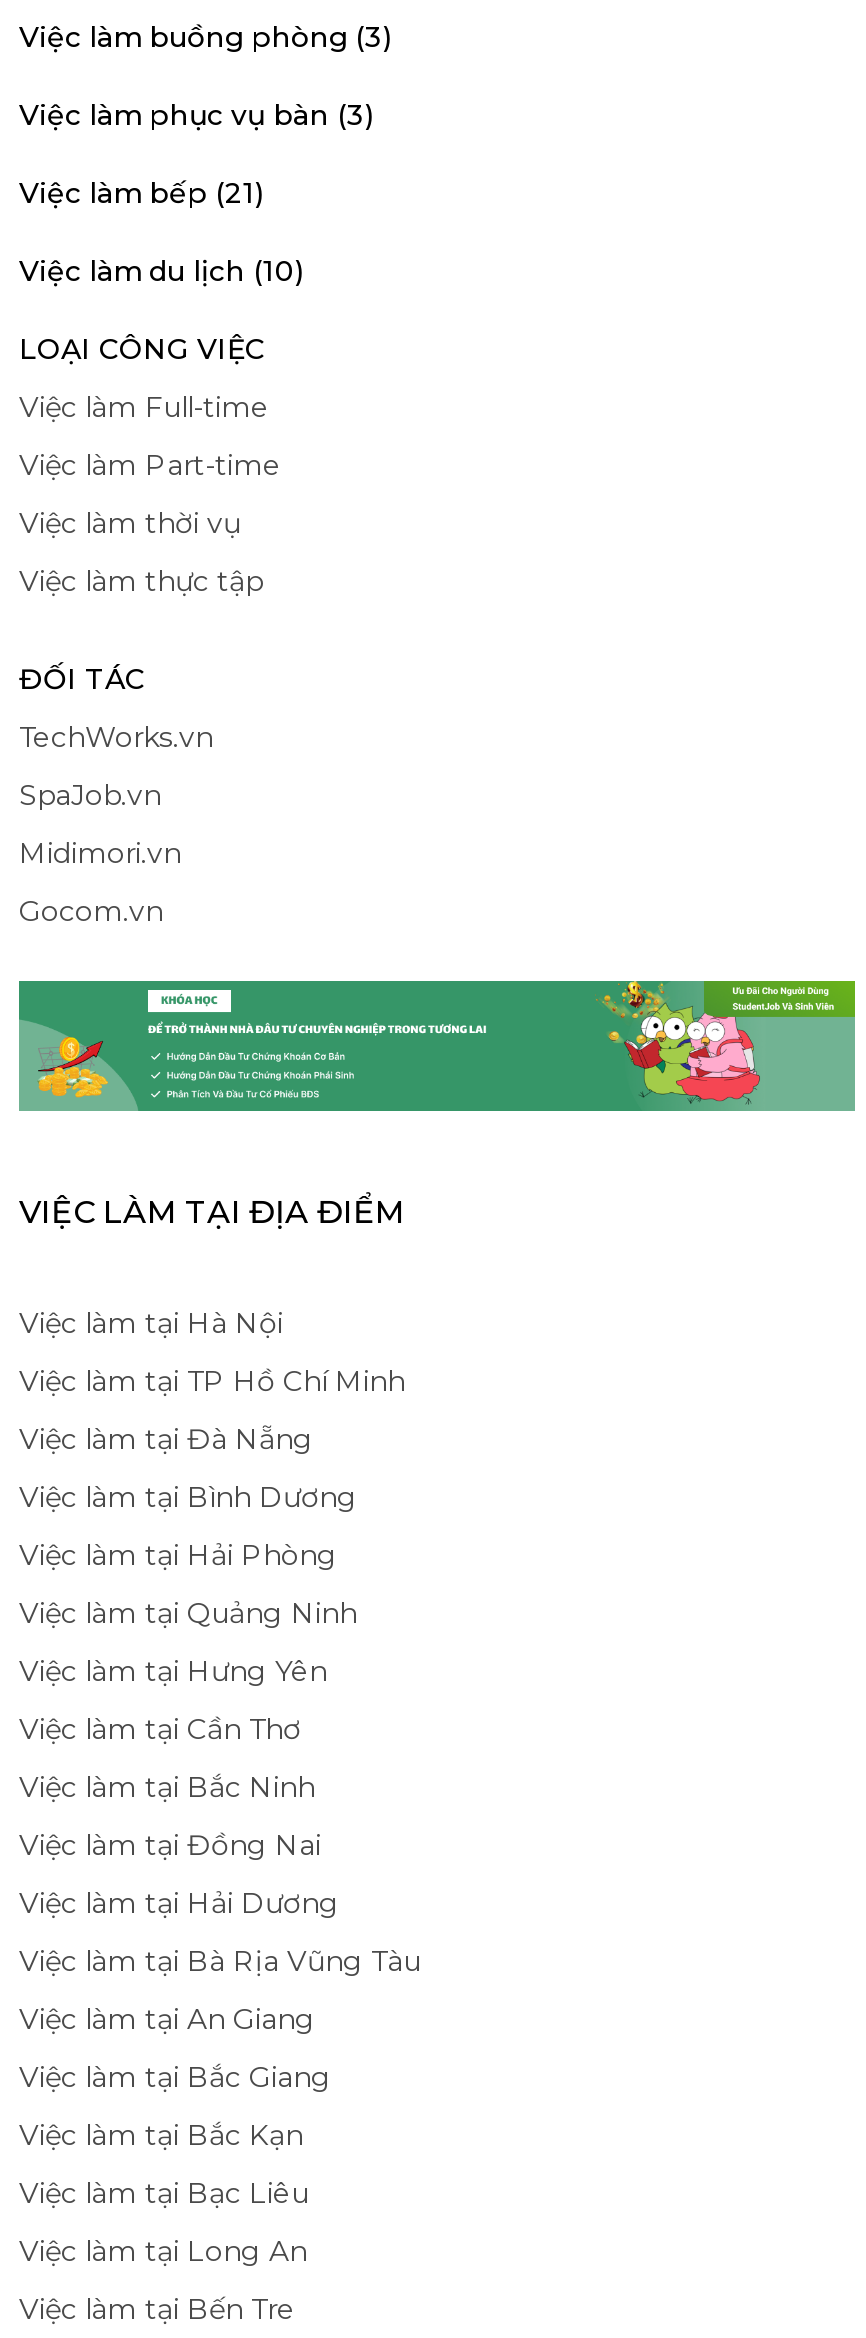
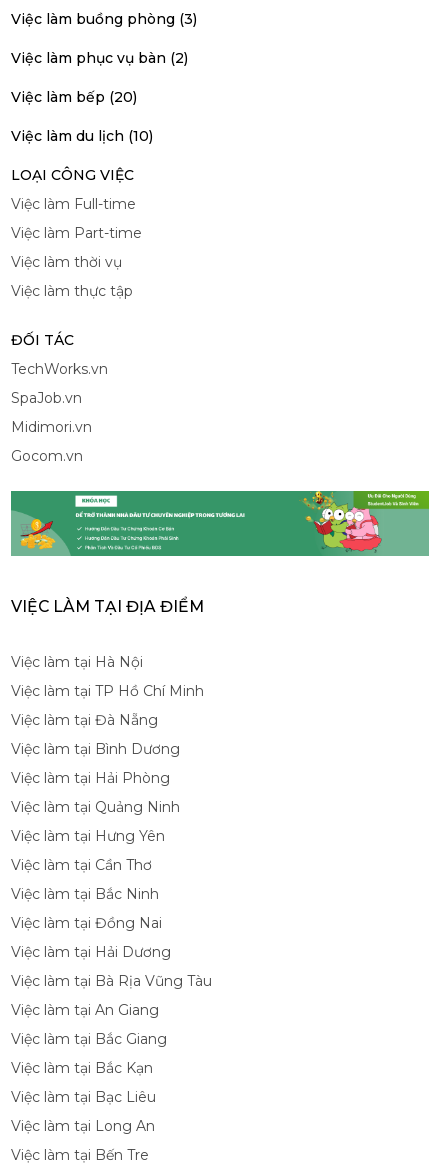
[19,98,373,134] Việc làm phục vụ bàn (3) -> [11,49,188,67] Việc làm phục vụ bàn (2)
[19,176,263,212] Việc làm bếp (21) -> [11,88,137,106] Việc làm bếp (20)

